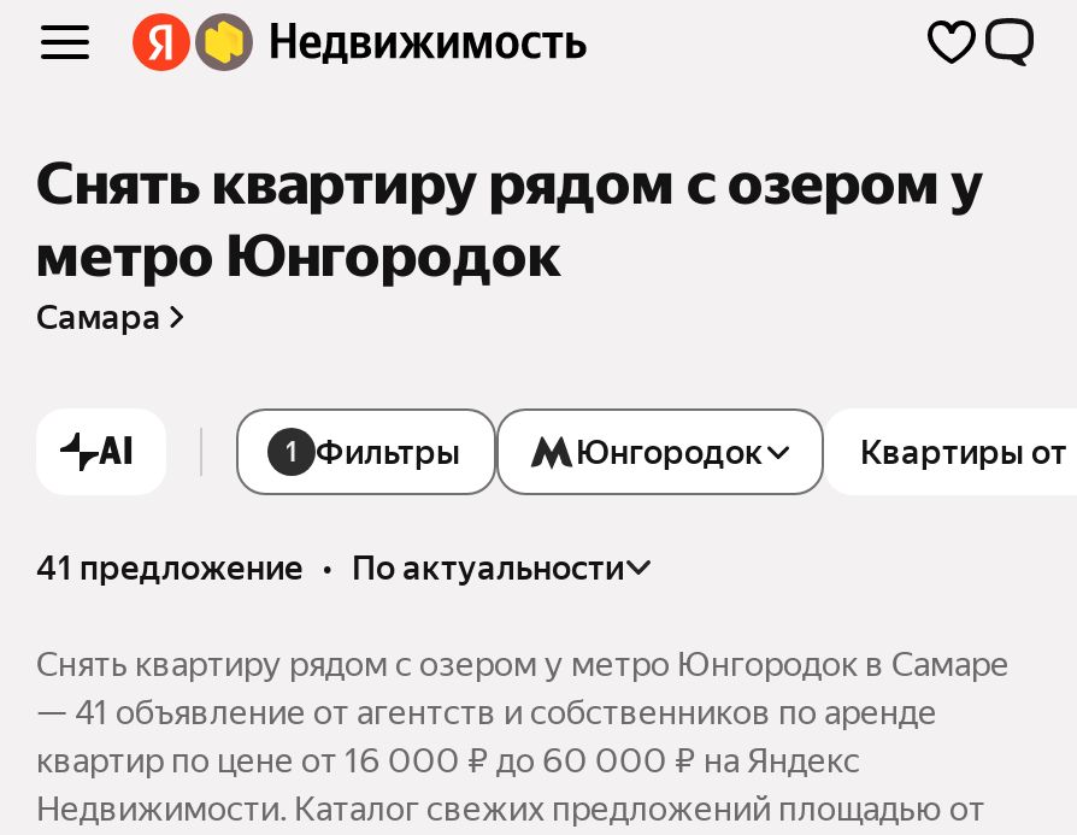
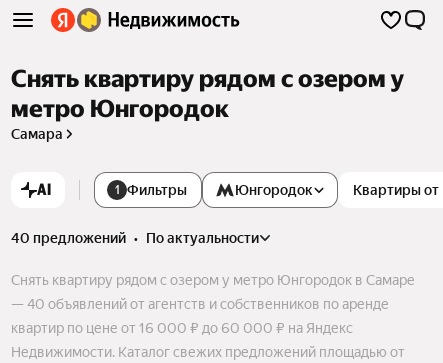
[36,548,624,586] 41 предложение • по актуальности -> [11,230,259,246] 40 предложений • по актуальности
[36,692,937,731] — 41 объявление от агентств и собственников по аренде -> [11,296,389,312] — 40 объявлений от агентств и собственников по аренде

